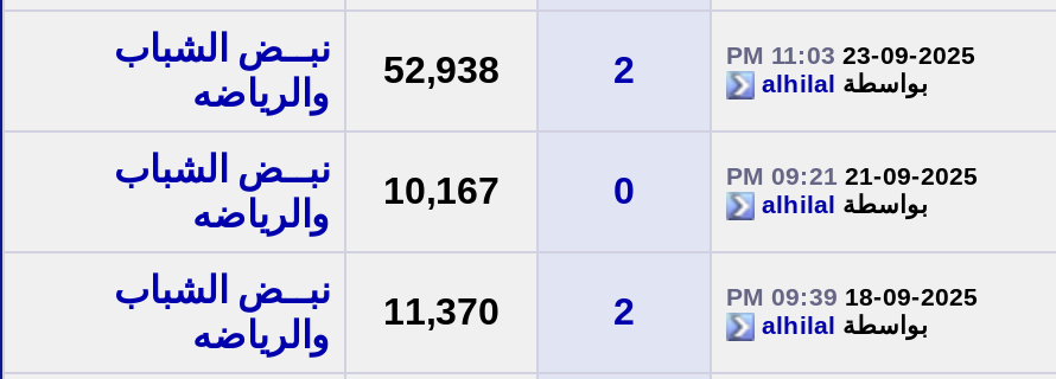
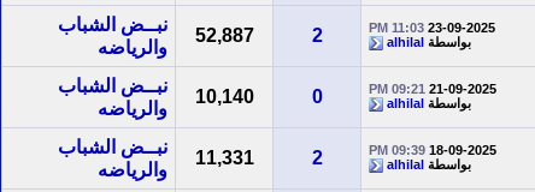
[383,50,500,90] 52,938 -> [195,25,254,46] 52,887
[383,171,500,211] 10,167 -> [195,86,254,107] 10,140
[383,291,500,332] 11,370 -> [195,148,254,168] 11,331

